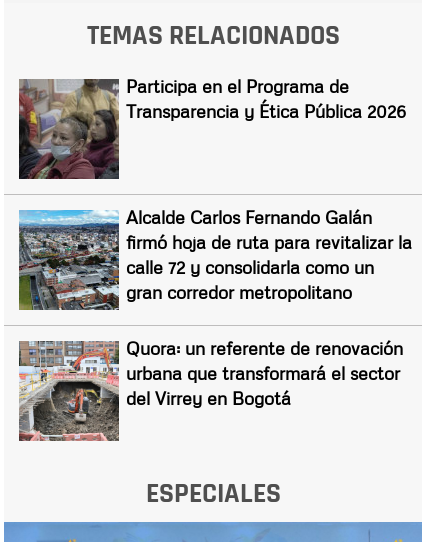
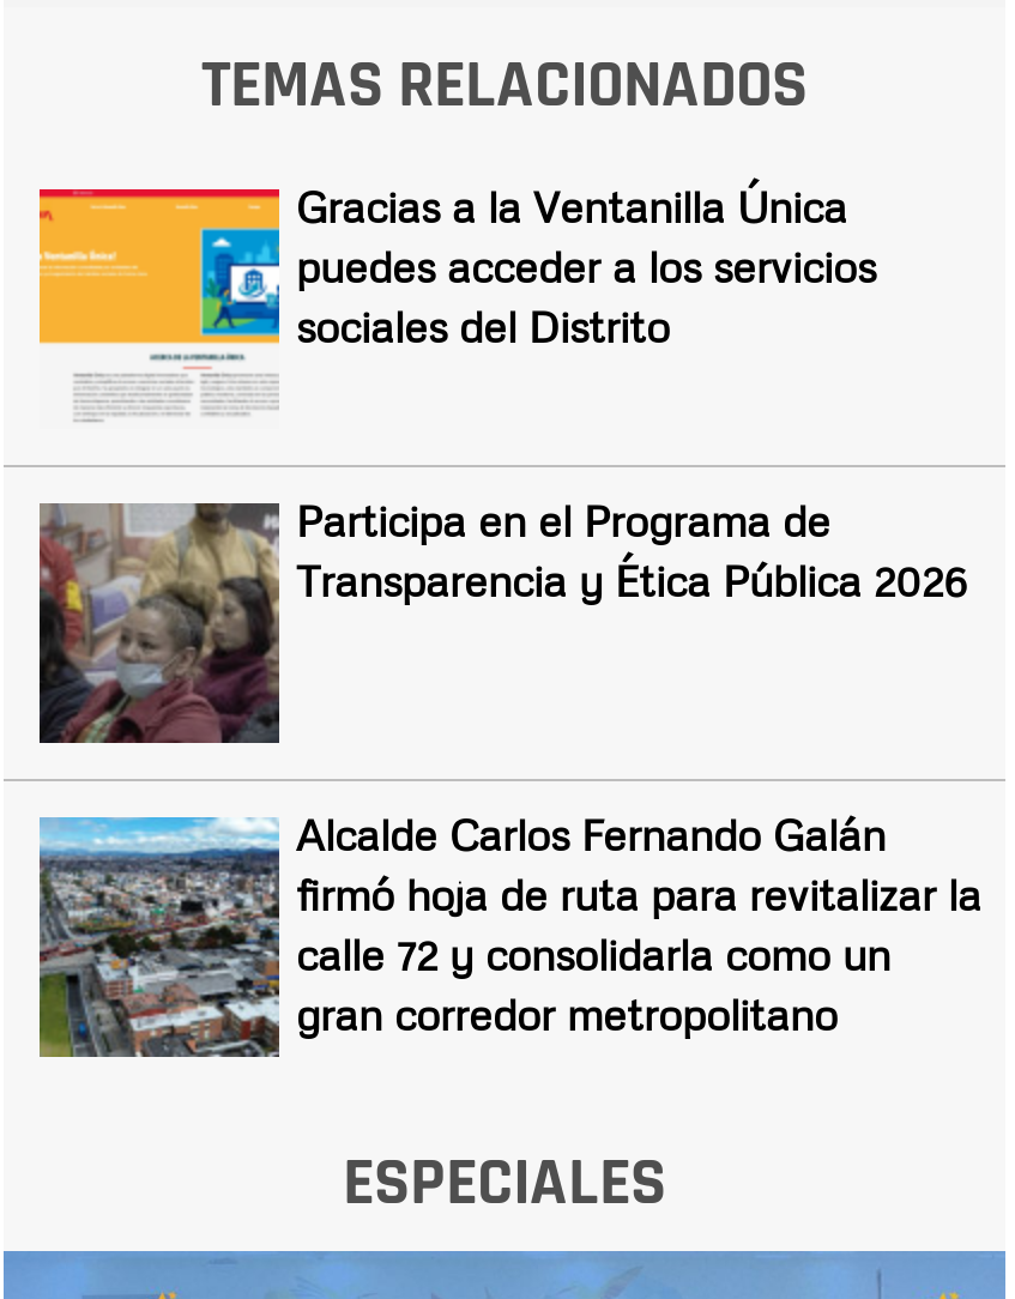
none -> [37,179,876,422] [image] | Gracias a la Ventanilla Única | puedes acceder a los servicios | sociales del Distrito
moved [17,75,412,303] -> [35,493,981,1040]: [image] | Participa en el Programa de | Transparencia y Ética Pública 2026 | Alcalde Carlos Fernando Galán | firmó hoja de ruta para revitalizar la | calle 72 y consolidarla como un | gran corredor metropolitano
[18,337,403,442] [image] | Quora: un referente de renovación | urbana que transformará el sector | del Virrey en Bogotá -> none

